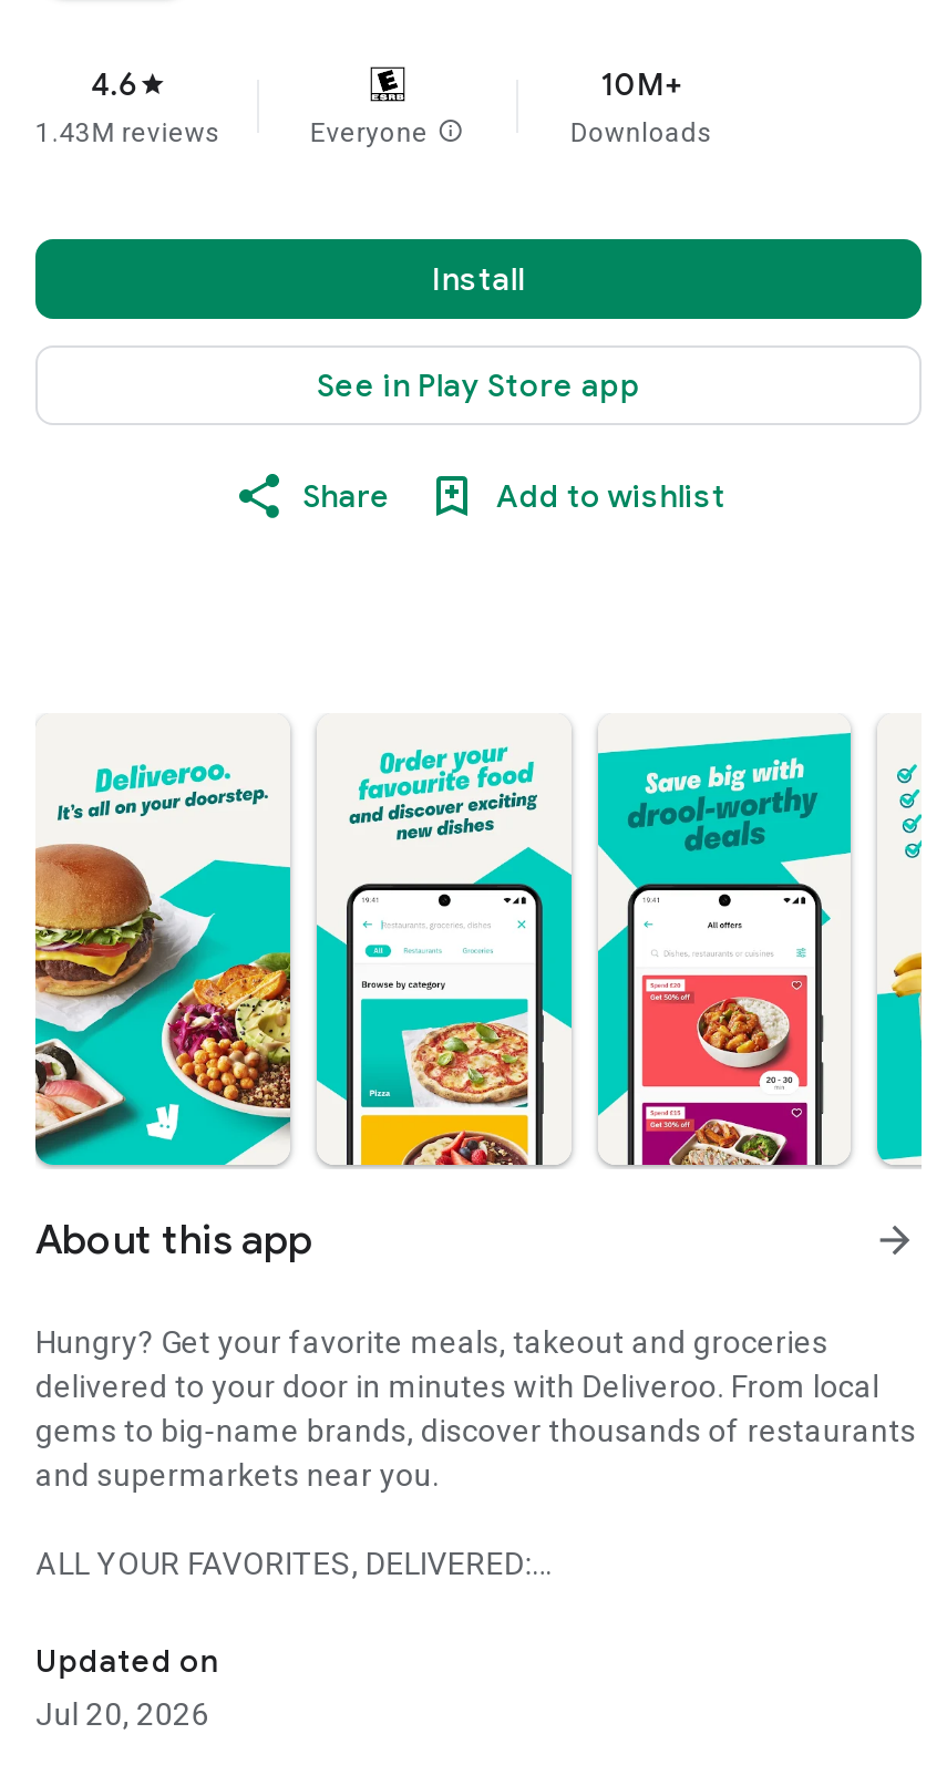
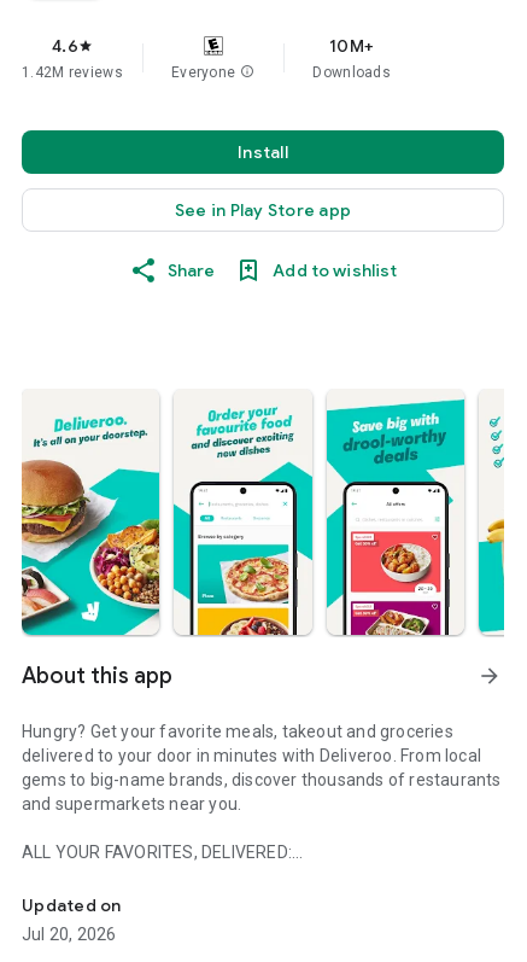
[35,117,221,148] 1.43M reviews -> [22,64,123,81] 1.42M reviews

